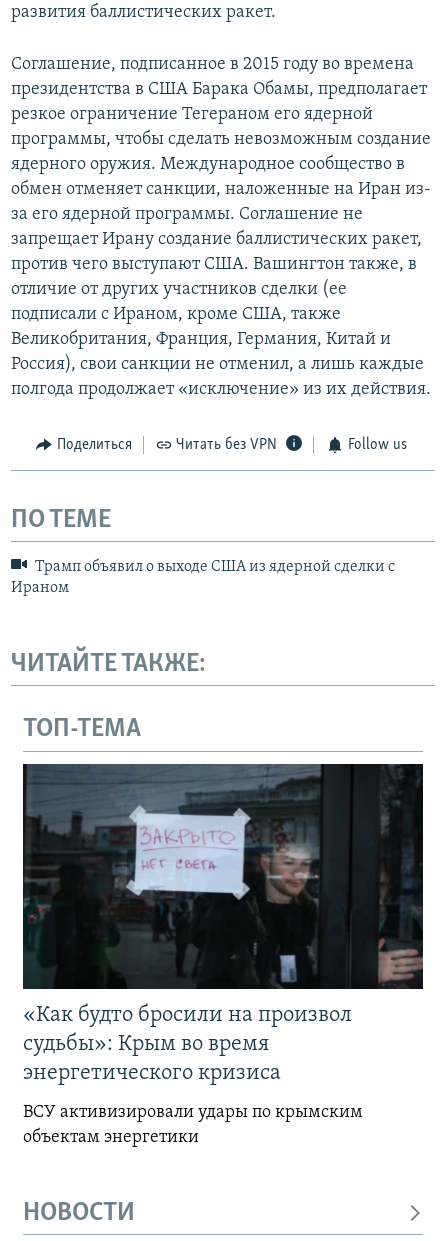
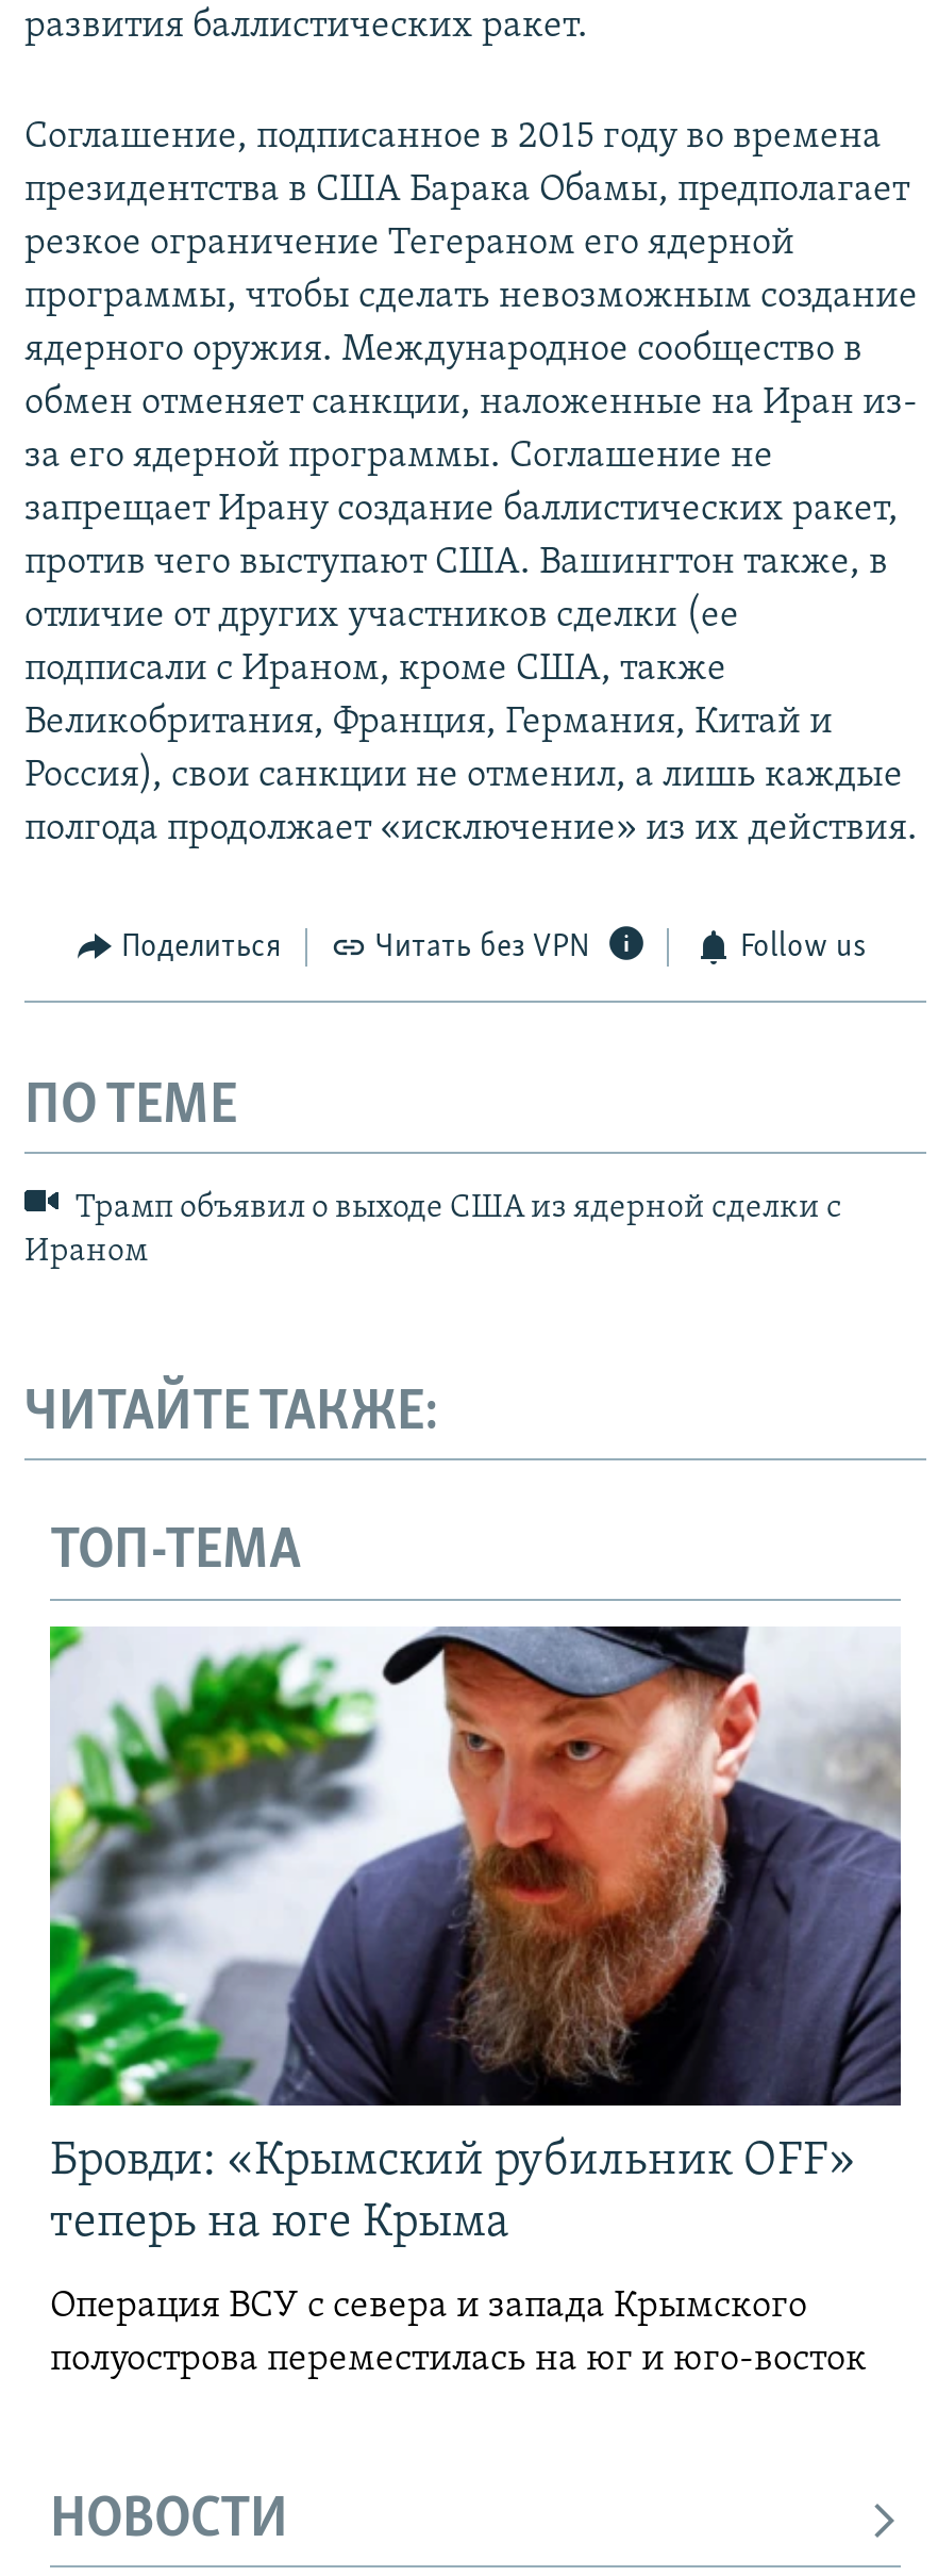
[22,763,424,1085] [image] | «Как будто бросили на произвол | судьбы»: Крым во время | энергетического кризиса -> [48,1624,903,2248] [image] | Бровди: «Крымский рубильник OFF» | теперь на юге Крыма
[23,1103,363,1147] ВСУ активизировали удары по крымским | объектам энергетики -> [50,2286,867,2380] Операция ВСУ с севера и запада Крымского | полуострова переместилась на юг и юго-восток

